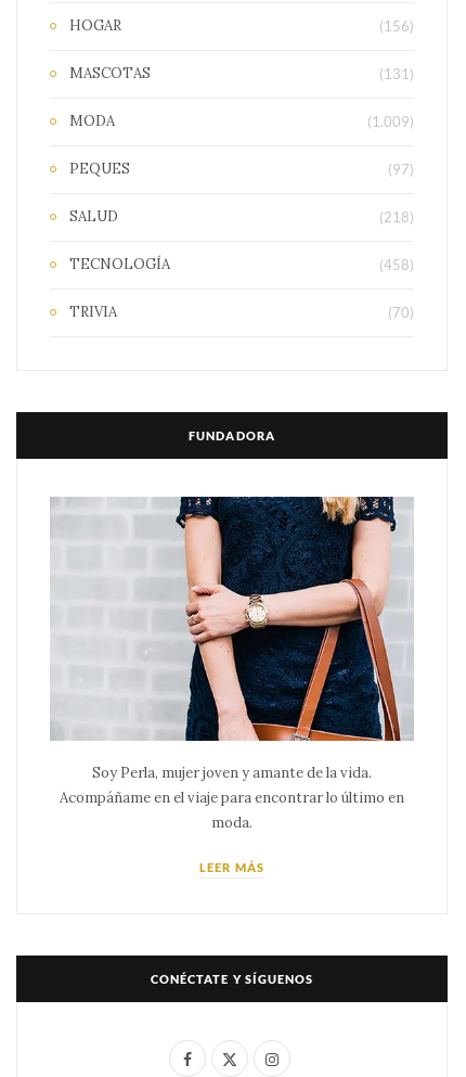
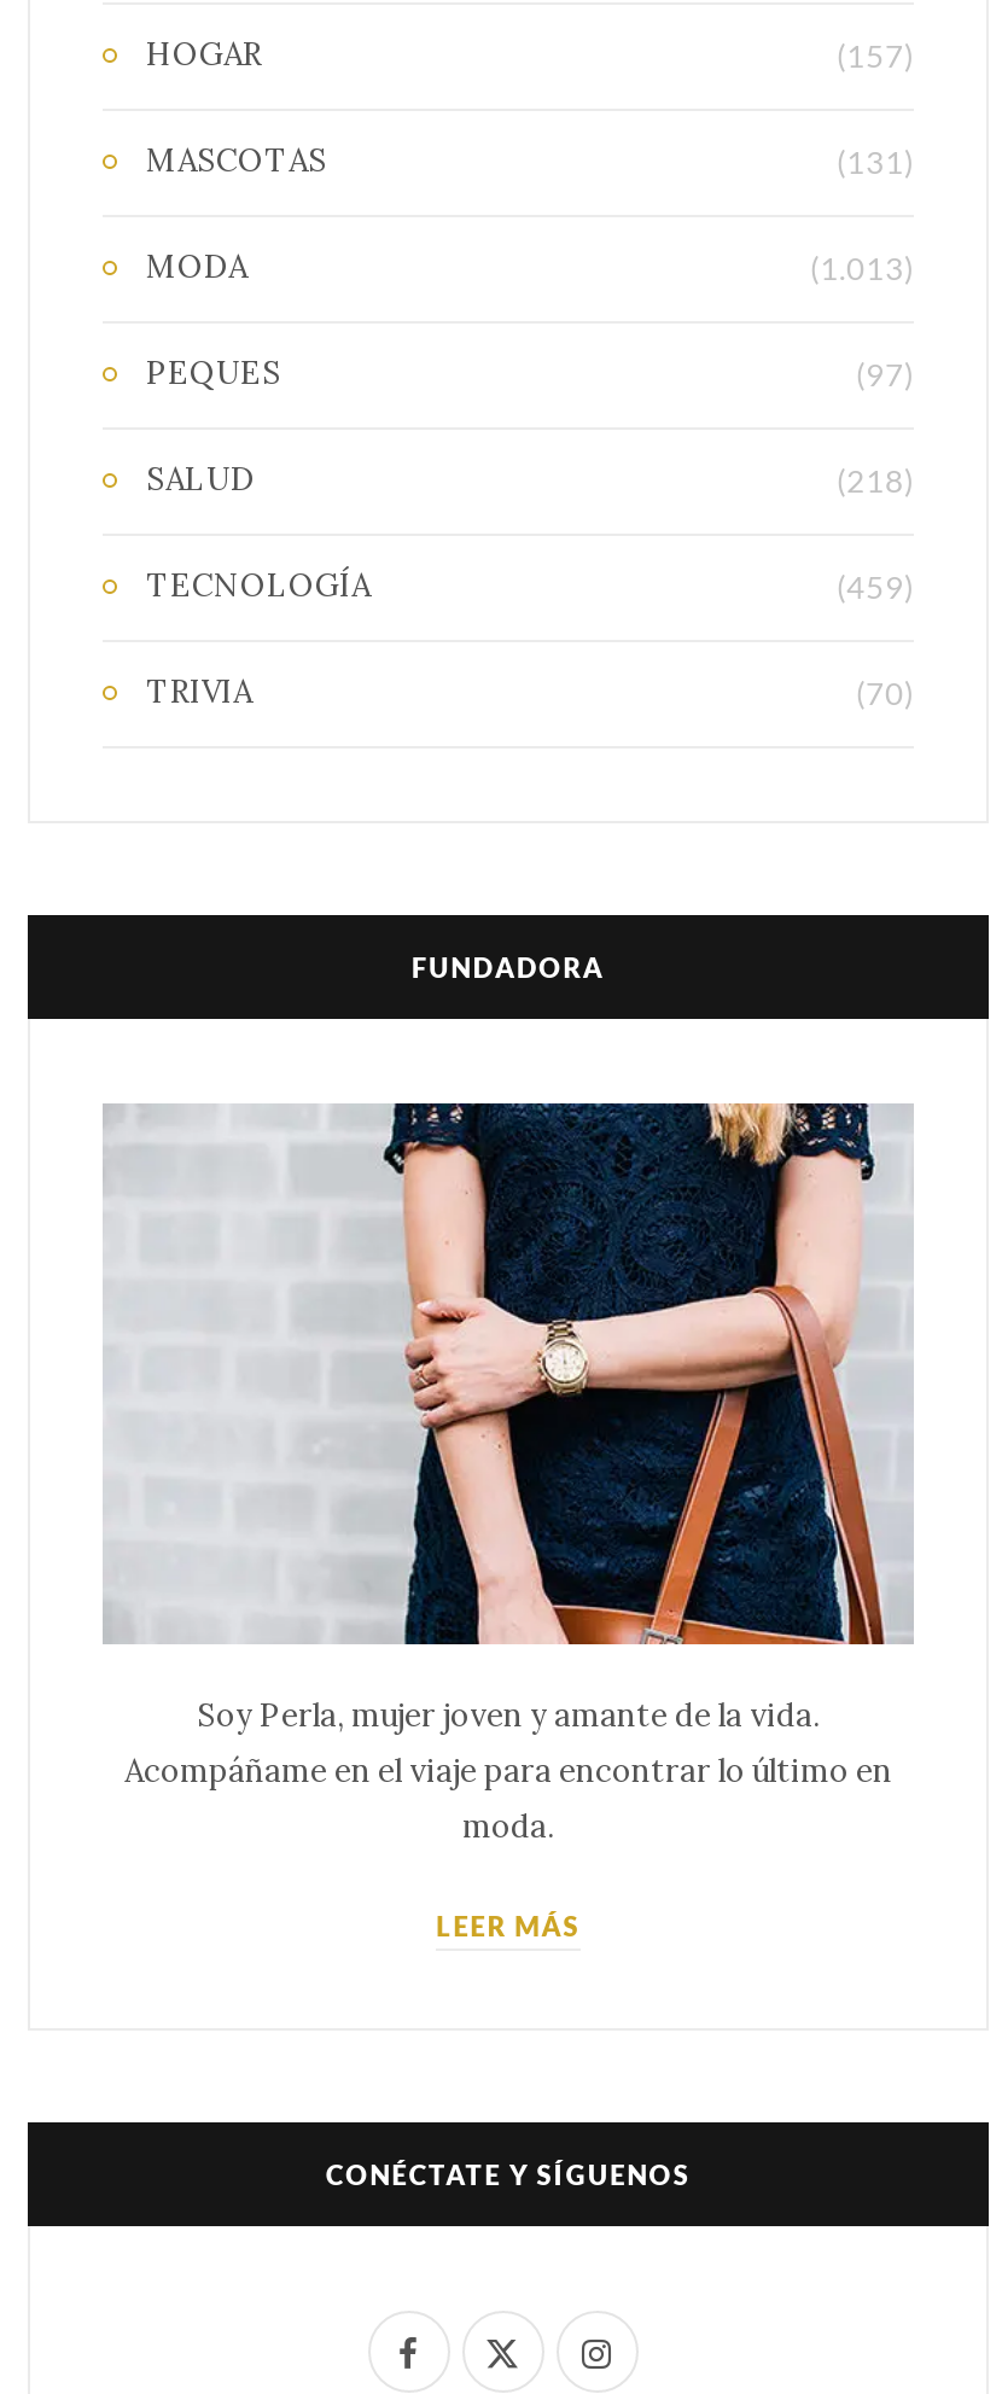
[379,18,414,35] (156) -> [837,35,914,74] (157)
[367,113,414,130] (1.009) -> [810,248,914,287] (1.013)
[379,256,414,274] (458) -> [837,567,914,605] (459)

